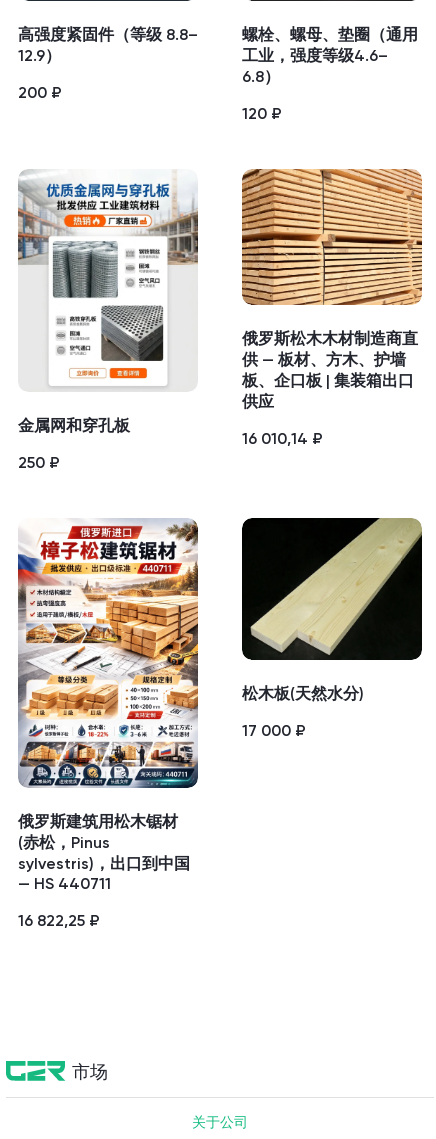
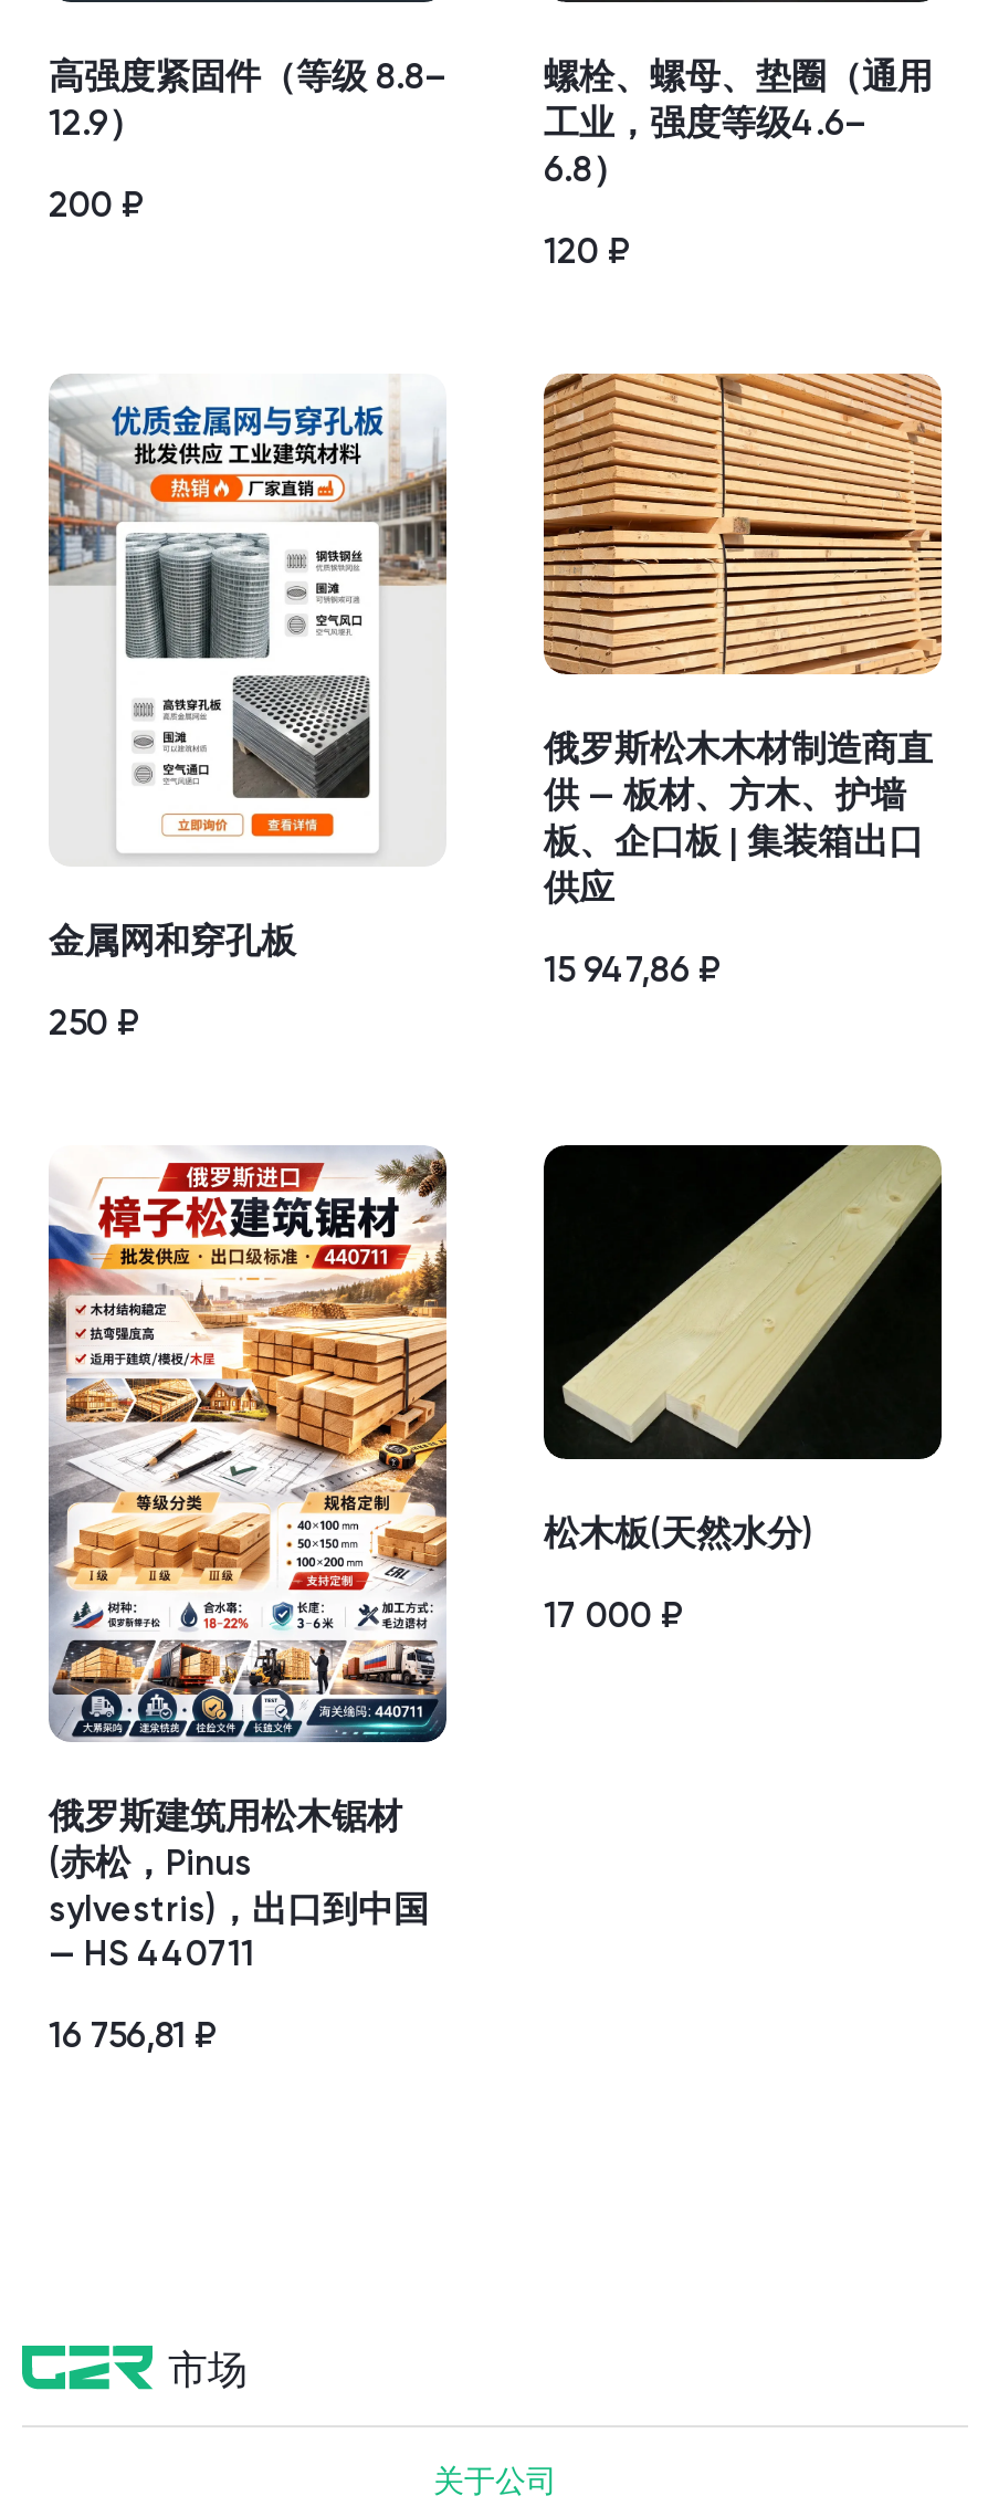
[242,432,323,448] 16 010,14 ₽ -> [544,956,723,991] 15 947,86 ₽
[18,914,100,930] 16 822,25 ₽ -> [49,2021,219,2056] 16 756,81 ₽

